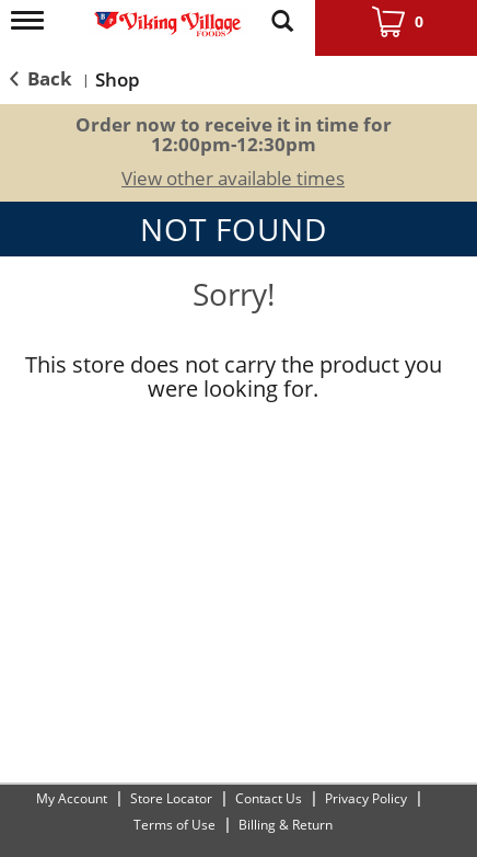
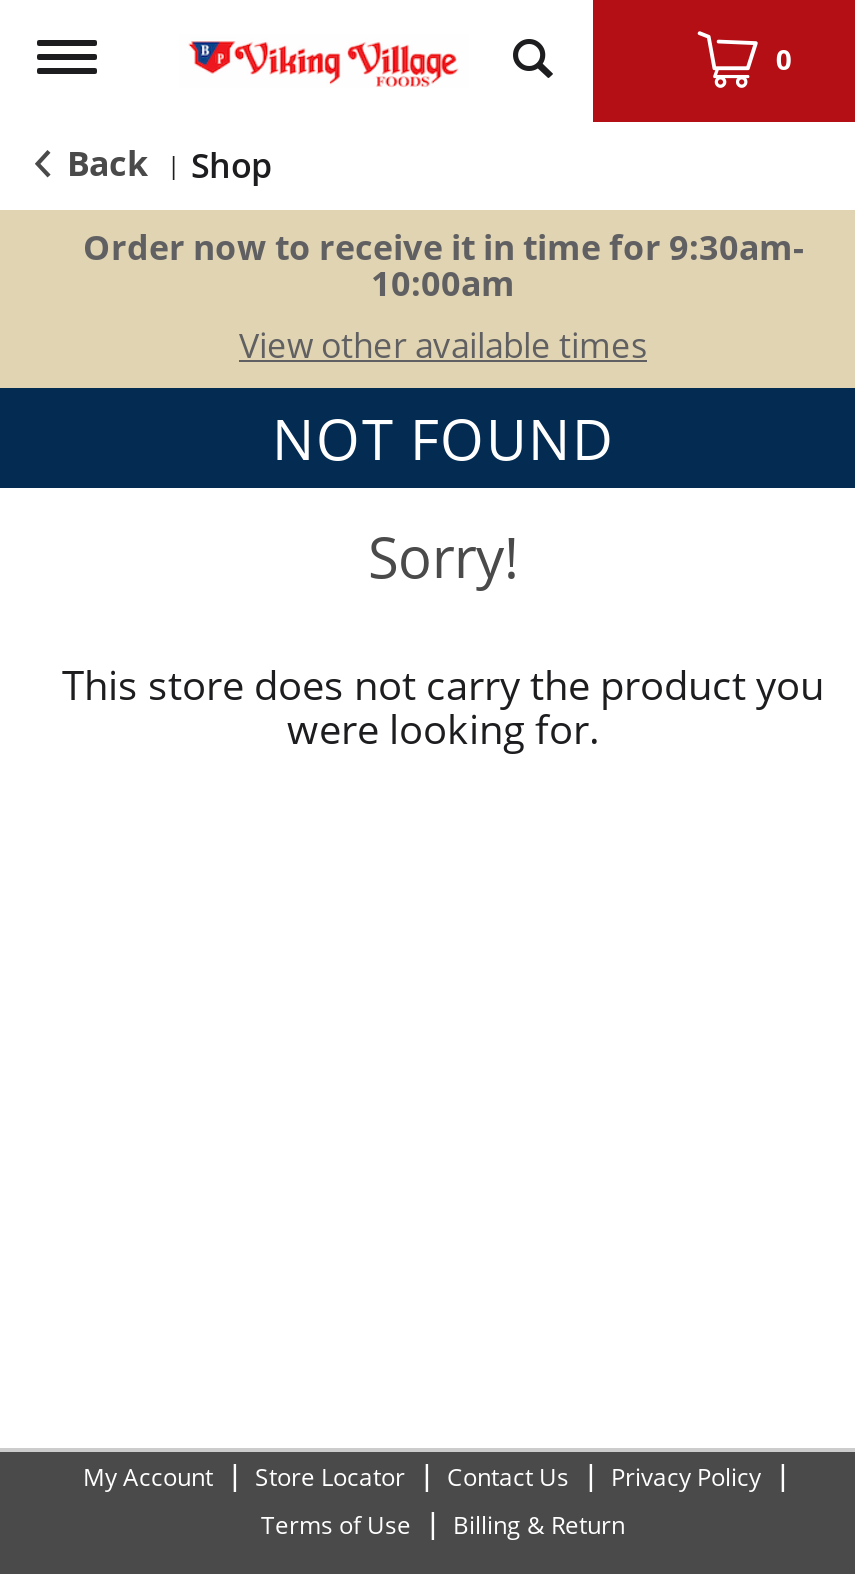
[75,112,391,157] Order now to receive it in time for | 12:00pm-12:30pm -> [83,224,803,306] Order now to receive it in time for 9:30am- | 10:00am

